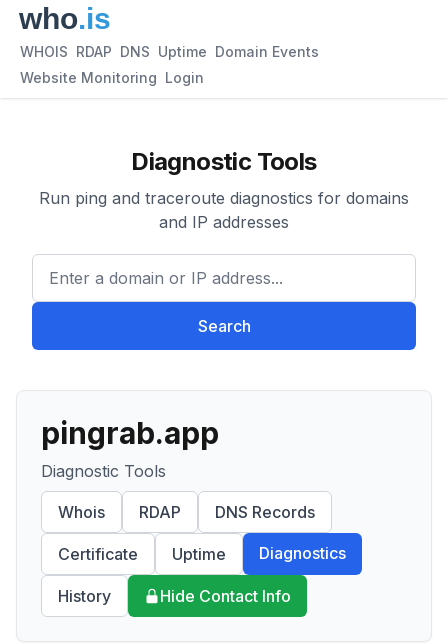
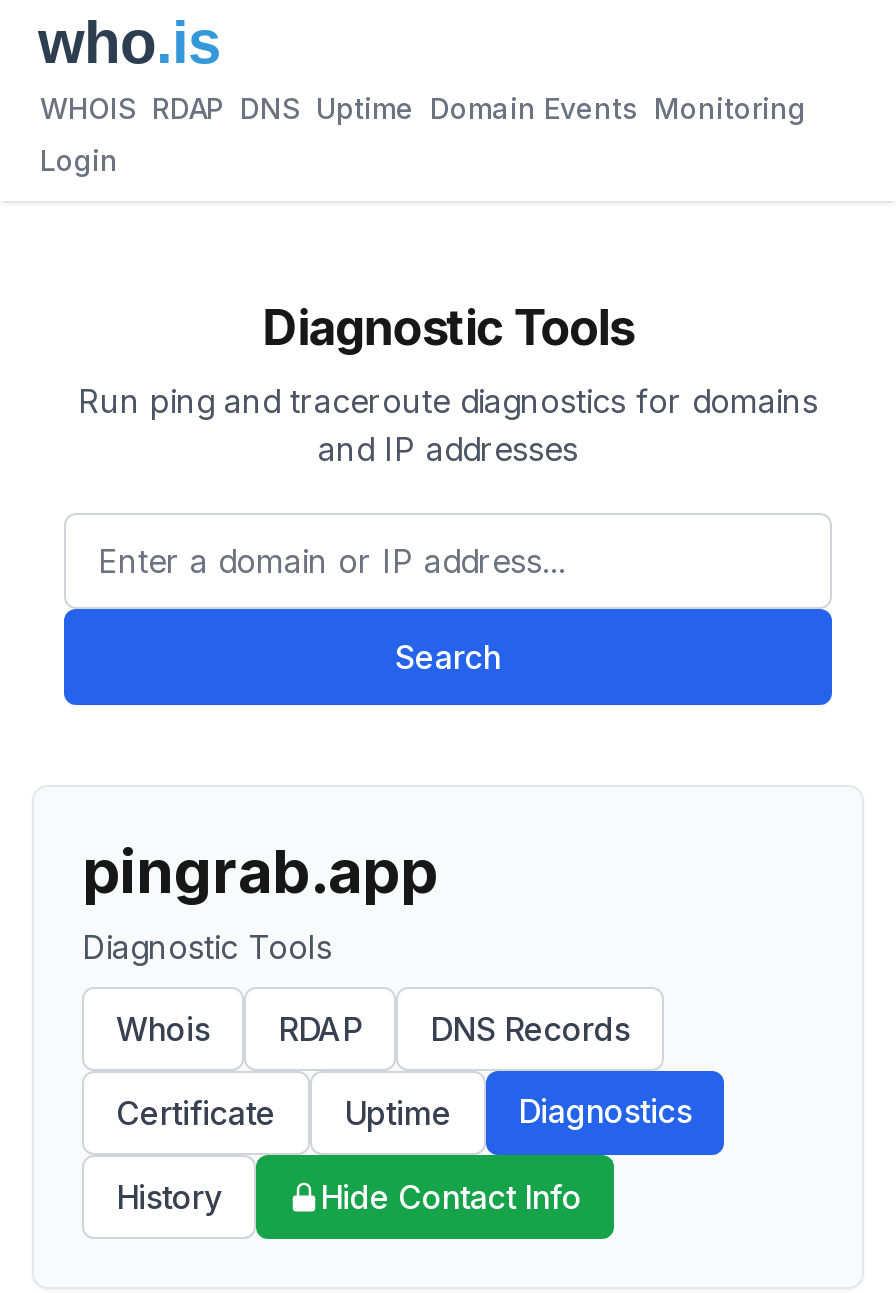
[20,43,319,60] WHOIS RDAP DNS Uptime Domain Events -> [40,91,806,125] WHOIS RDAP DNS Uptime Domain Events Monitoring
[20,69,204,86] Website Monitoring Login -> [40,143,118,177] Login

